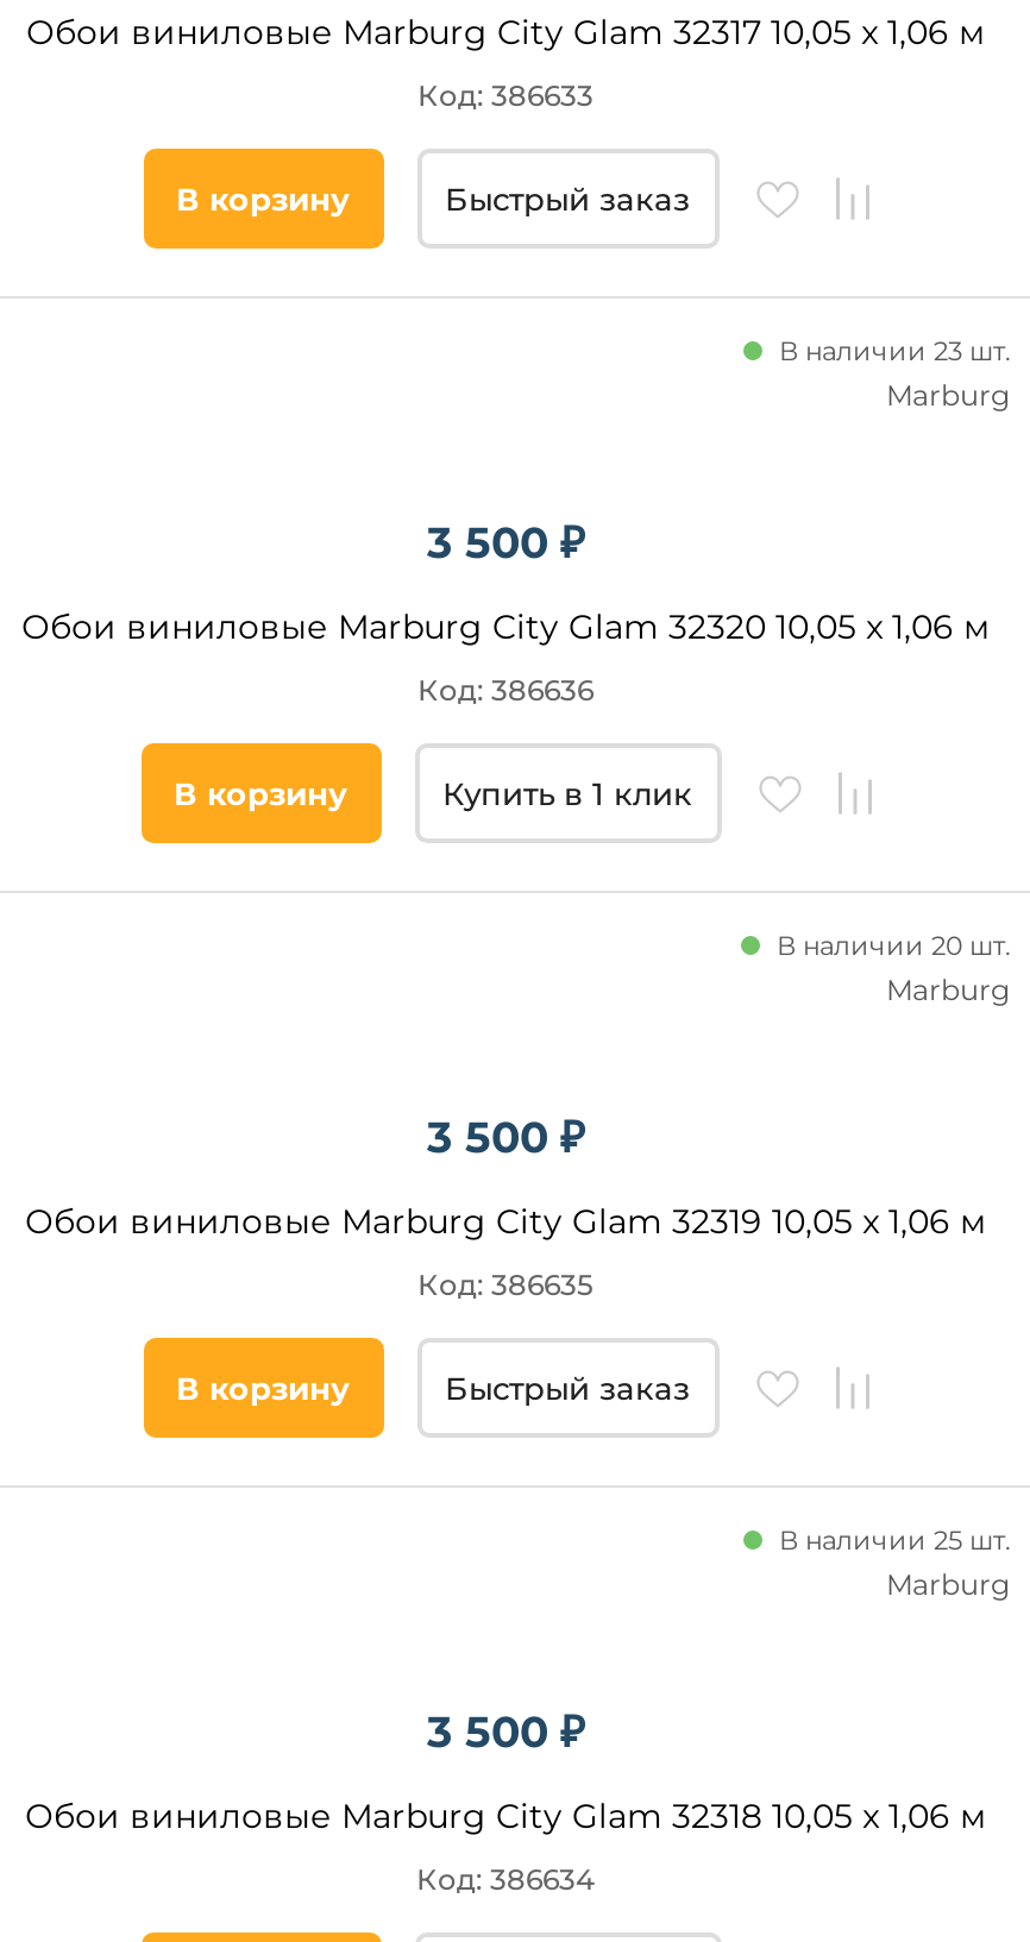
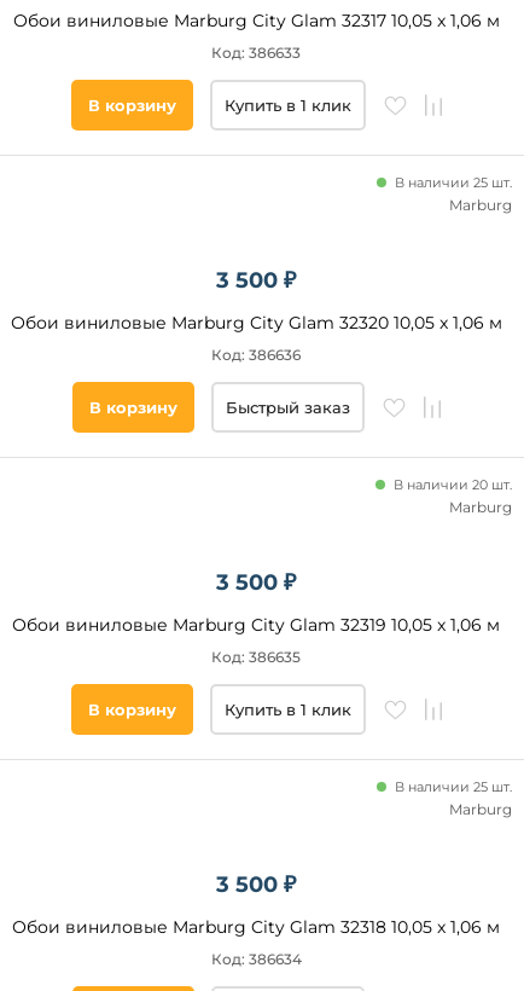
[445,180,690,218] Быстрый заказ -> [224,95,351,115] Купить в 1 клик
[779,334,1010,367] В наличии 23 шт. -> [395,174,512,191] В наличии 25 шт.
[442,774,692,812] Купить в 1 клик -> [225,398,350,417] Быстрый заказ
[445,1369,690,1407] Быстрый заказ -> [224,700,351,719] Купить в 1 клик

